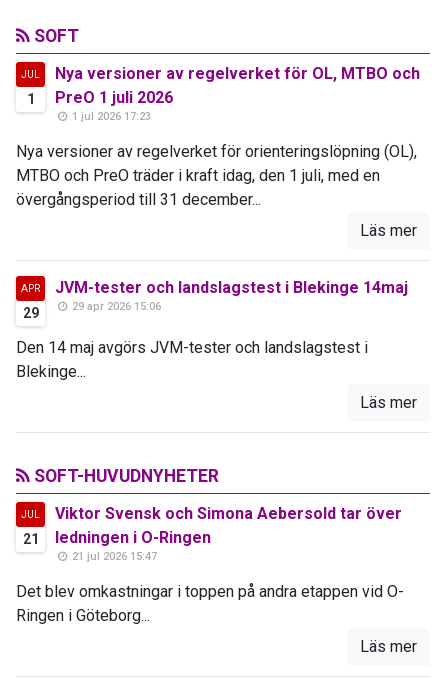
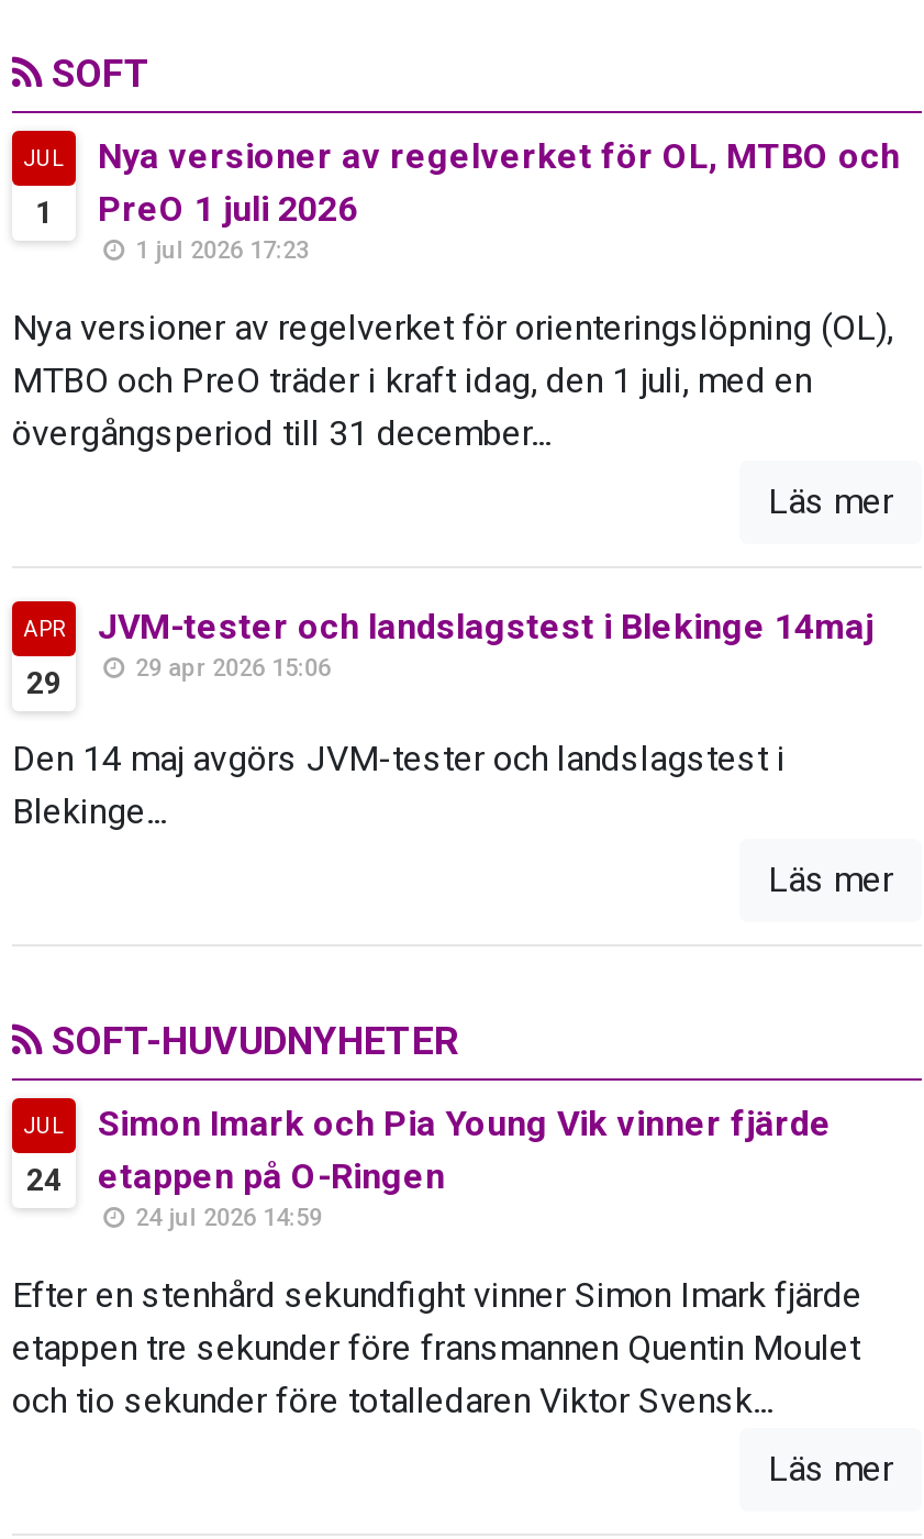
[55,504,402,563] Viktor Svensk och Simona Aebersold tar över | ledningen i O-Ringen | 21 jul 2026 15:47 -> [98,1102,832,1232] Simon Imark och Pia Young Vik vinner fjärde | etappen på O-Ringen | 24 jul 2026 14:59
[22,531,38,547] 21 -> [26,1161,62,1196] 24
[16,582,404,625] Det blev omkastningar i toppen på andra etappen vid O- | Ringen i Göteborg... -> [12,1273,862,1421] Efter en stenhård sekundfight vinner Simon Imark fjärde | etappen tre sekunder före fransmannen Quentin Moulet | och tio sekunder före totalledaren Viktor Svensk...

